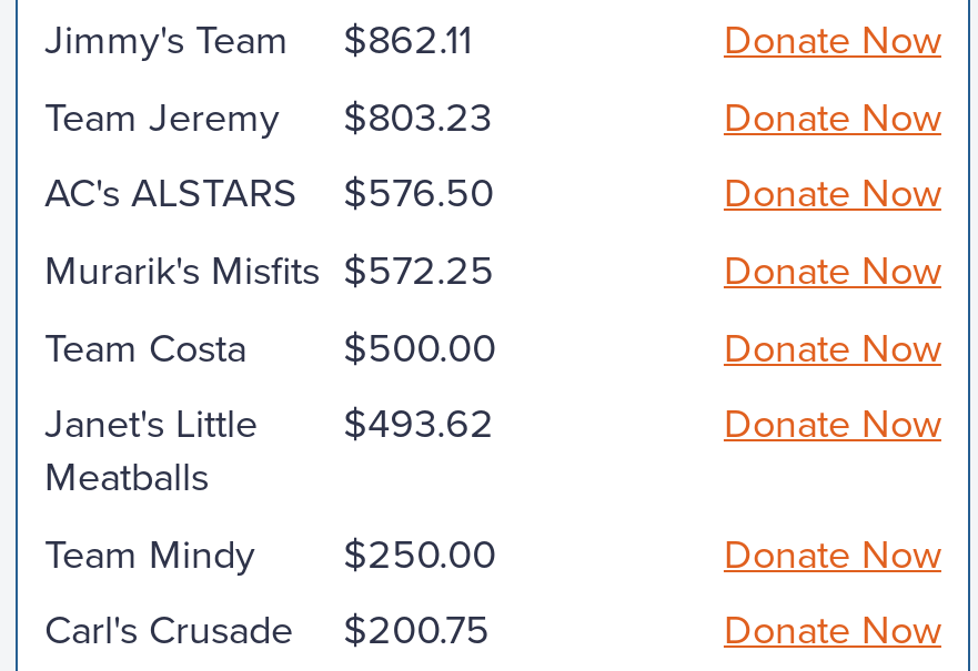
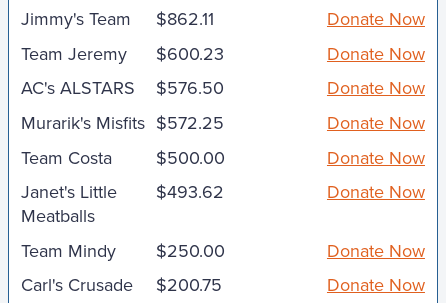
[44,88,492,146] Team Jeremy $803.23 -> [21,41,224,66] Team Jeremy $600.23

